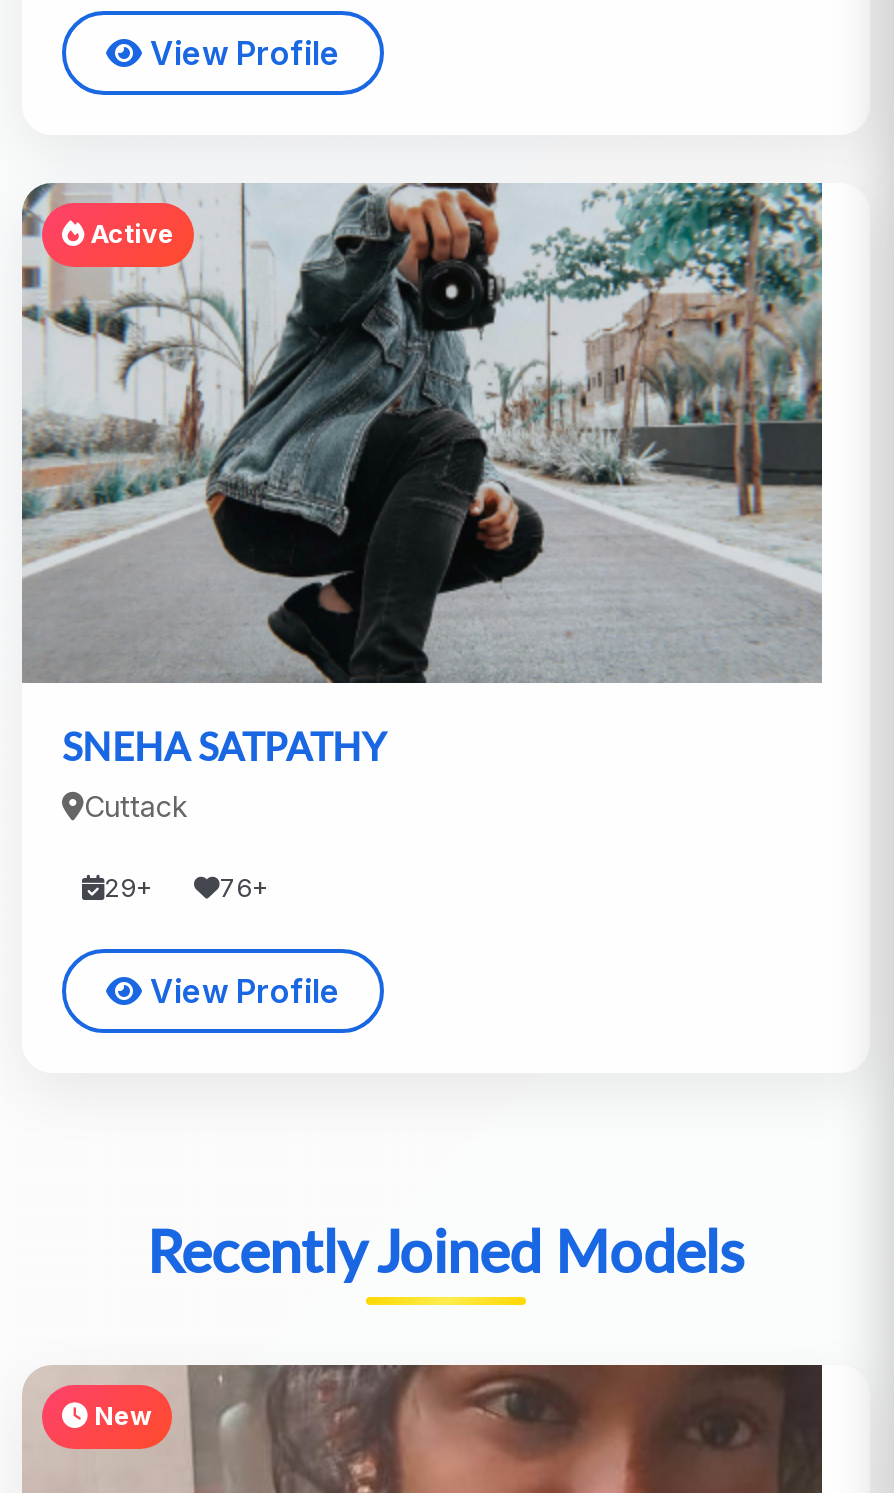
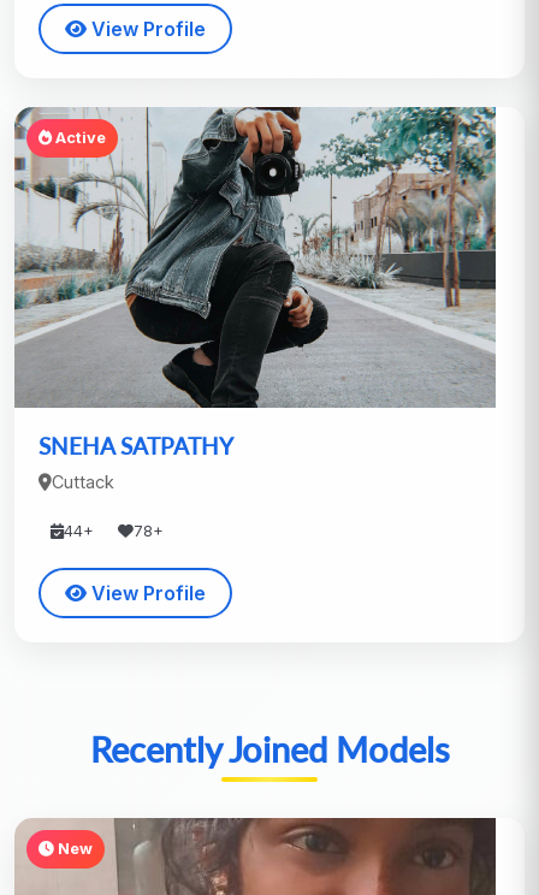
[104,873,154,903] 29+ -> [64,522,94,540] 44+
[220,873,270,903] 76+ -> [134,522,164,540] 78+

